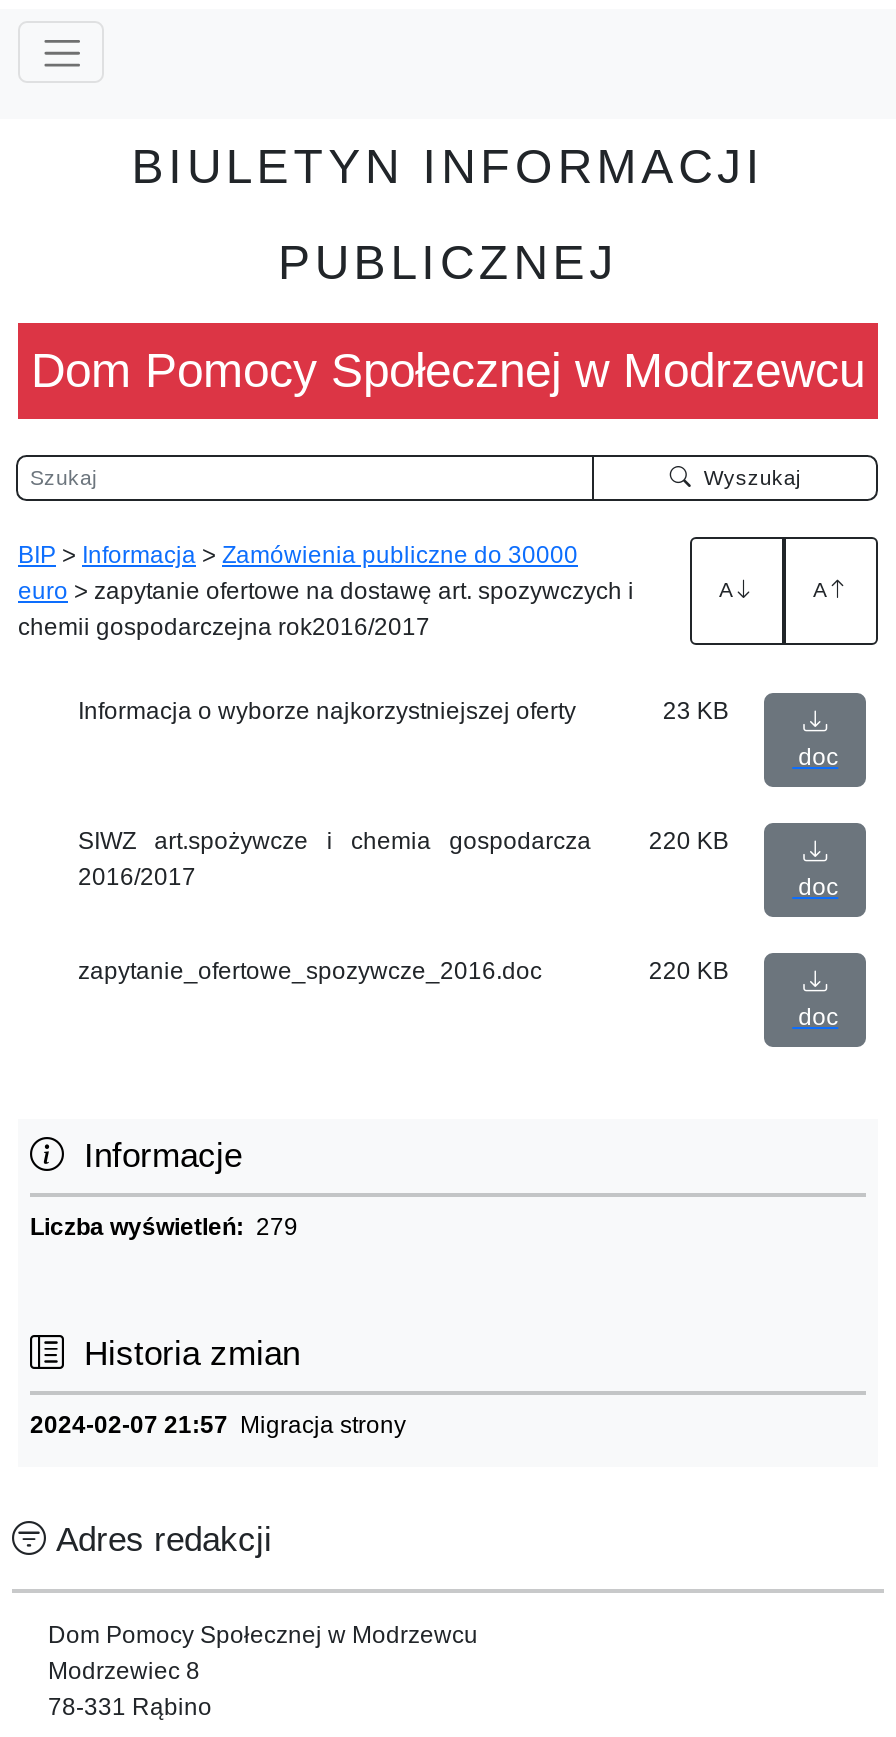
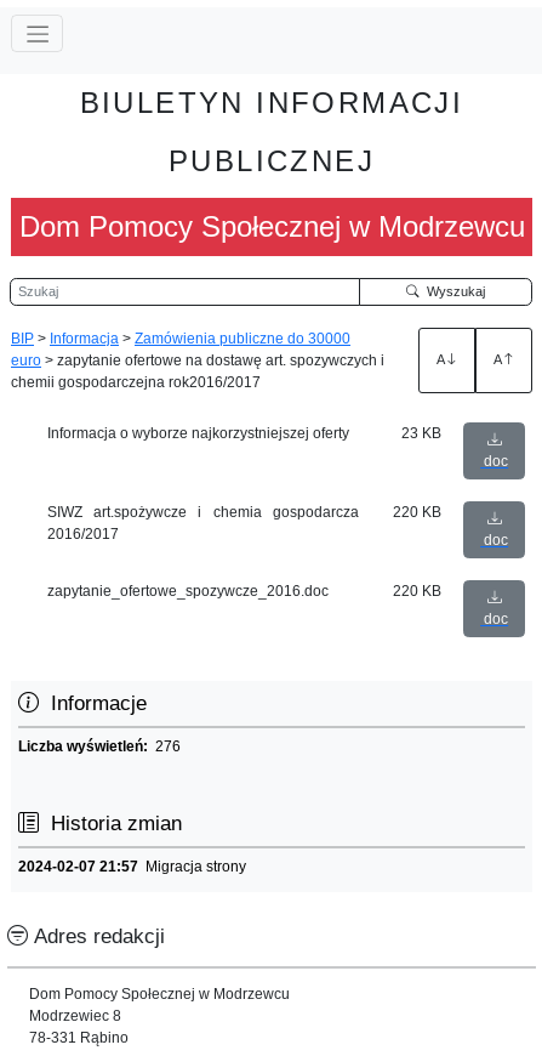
[30,1212,298,1240] Liczba wyświetleń: 279 -> [18,737,181,754] Liczba wyświetleń: 276

